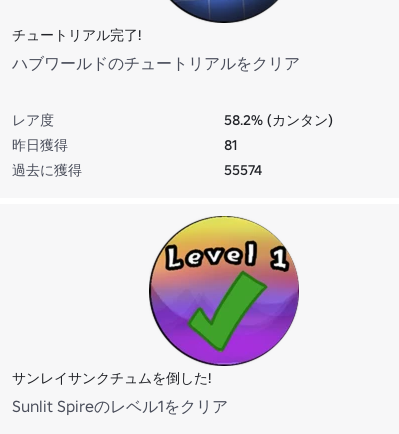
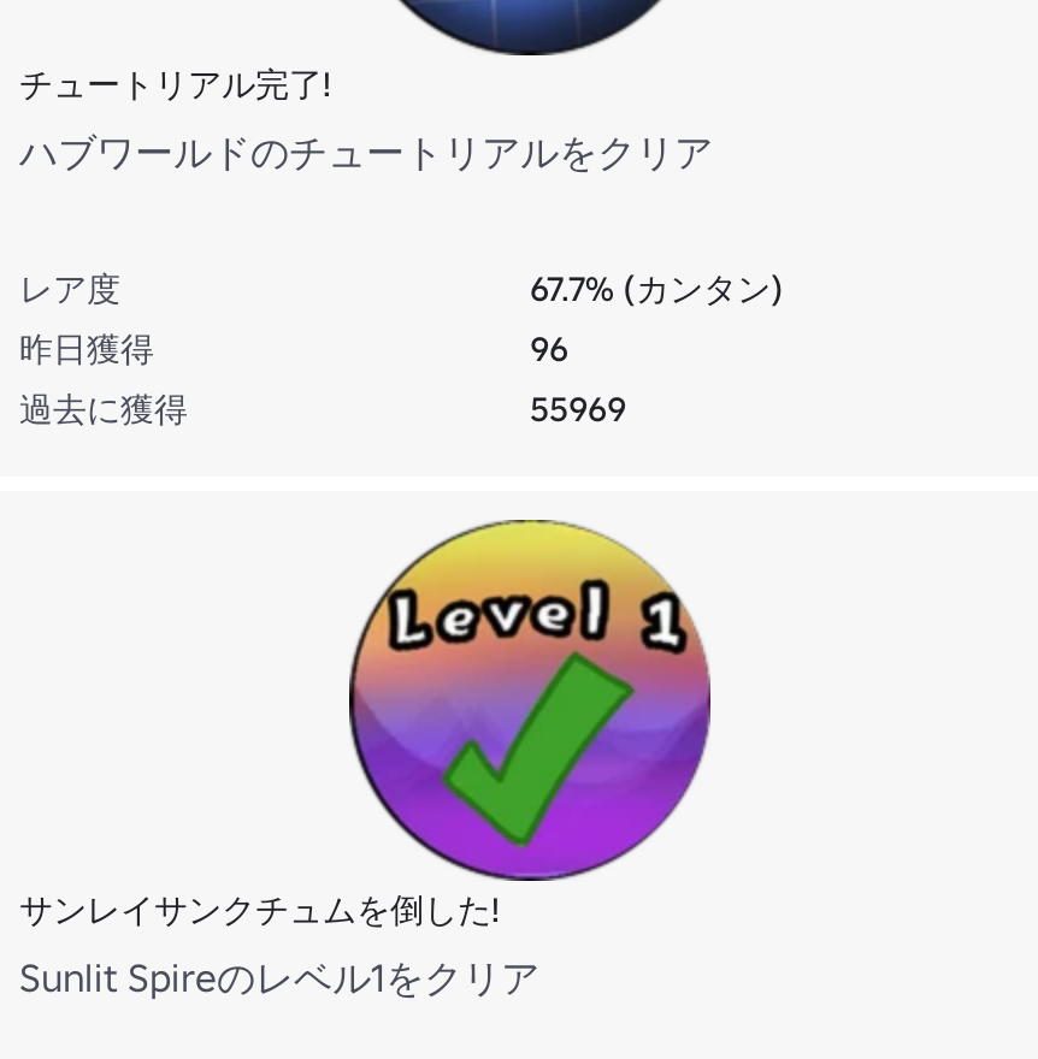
[224,111,333,129] 58.2% (カンタン) -> [530,268,783,311] 67.7% (カンタン)
[224,136,237,154] 81 -> [530,328,568,371] 96
[224,161,262,179] 55574 -> [530,388,626,432] 55969

